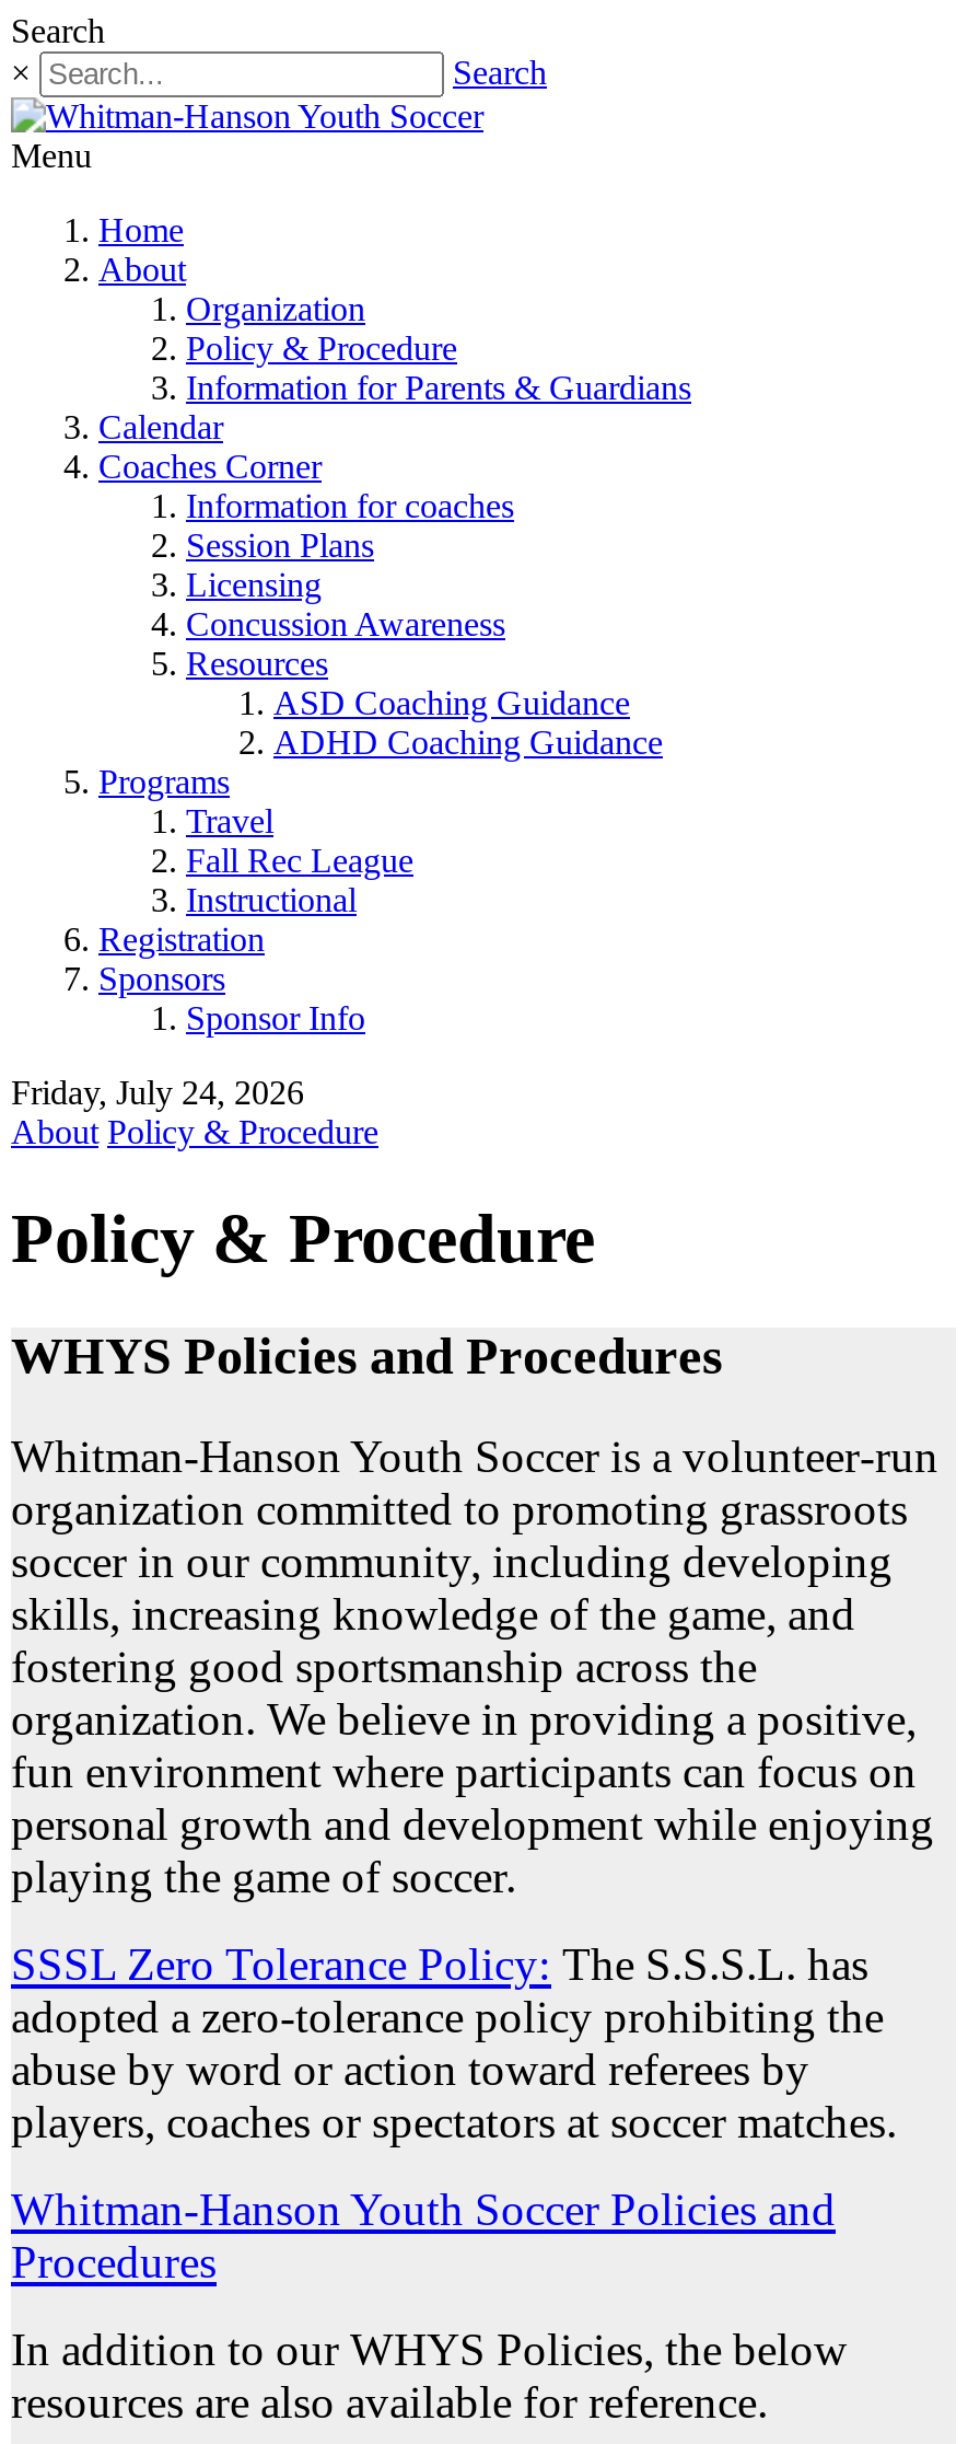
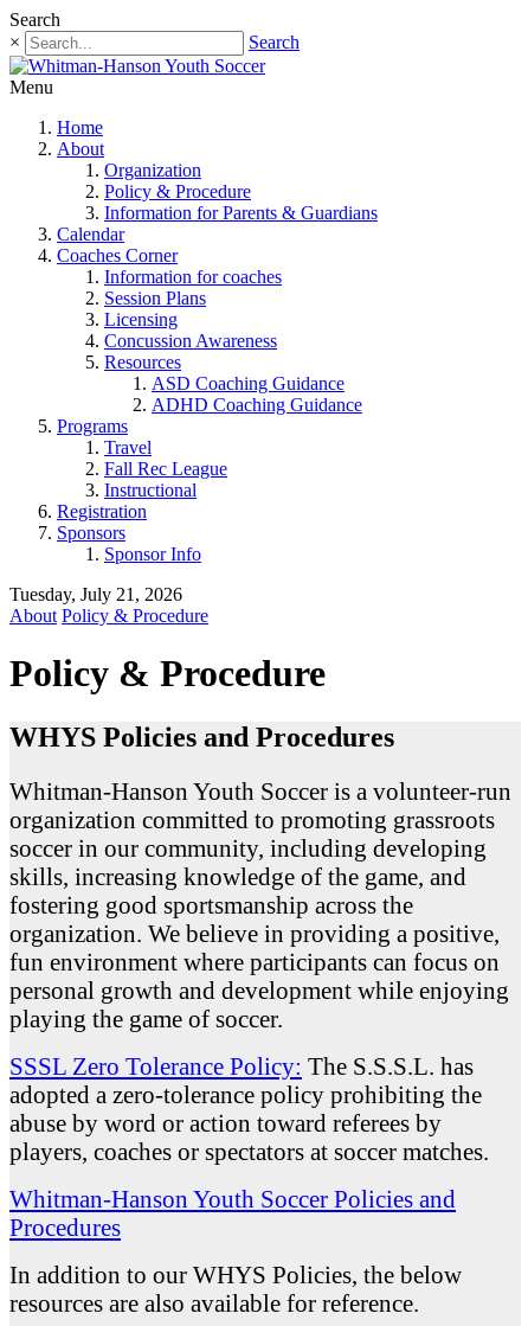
[11,1074,304,1111] Friday, July 24, 2026 -> [9,584,182,604] Tuesday, July 21, 2026

